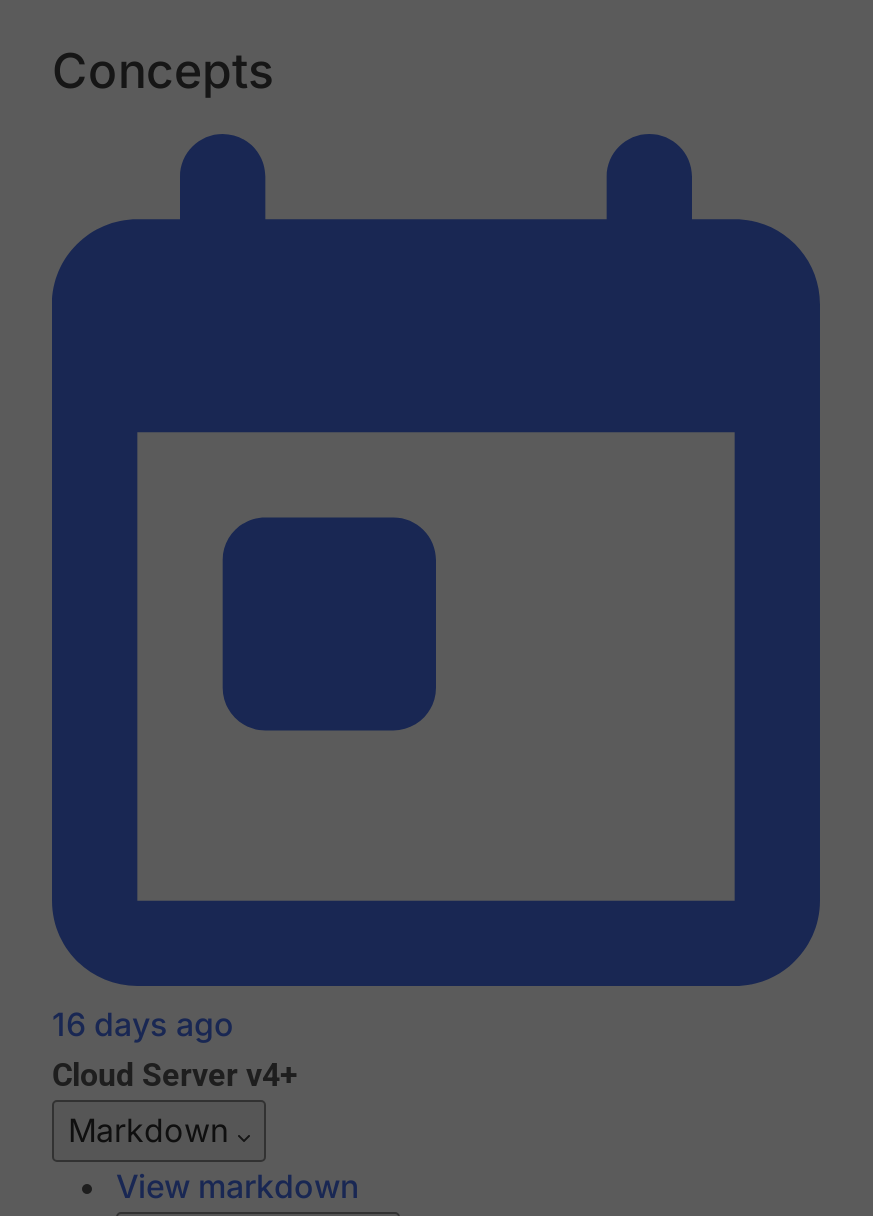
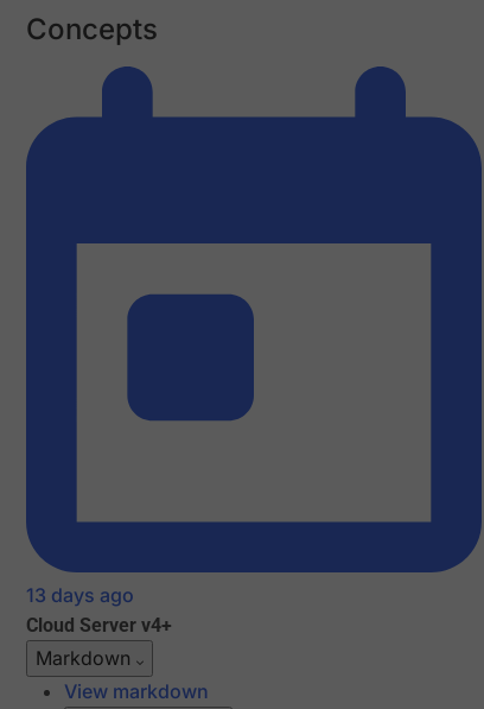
[52,1005,234,1045] 16 days ago -> [26,584,134,607] 13 days ago

